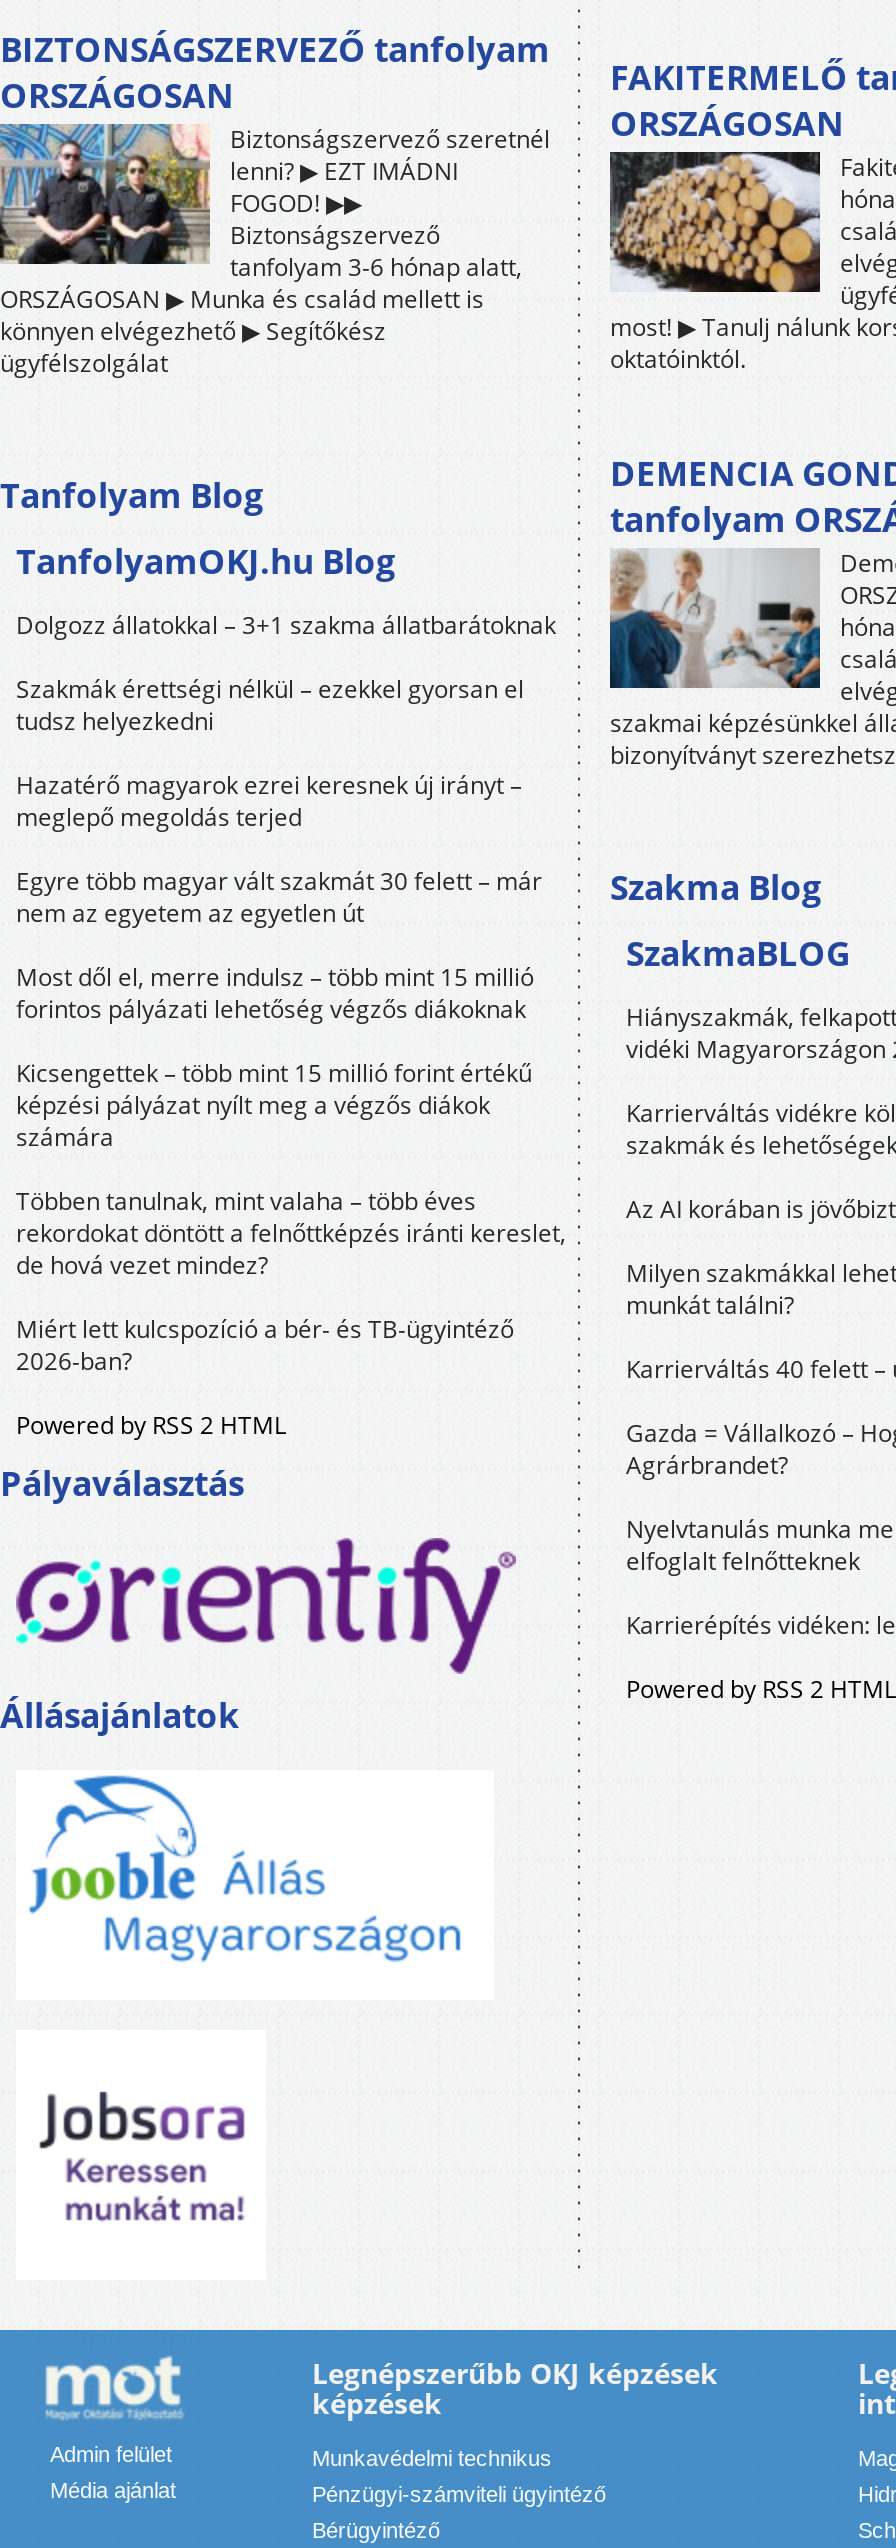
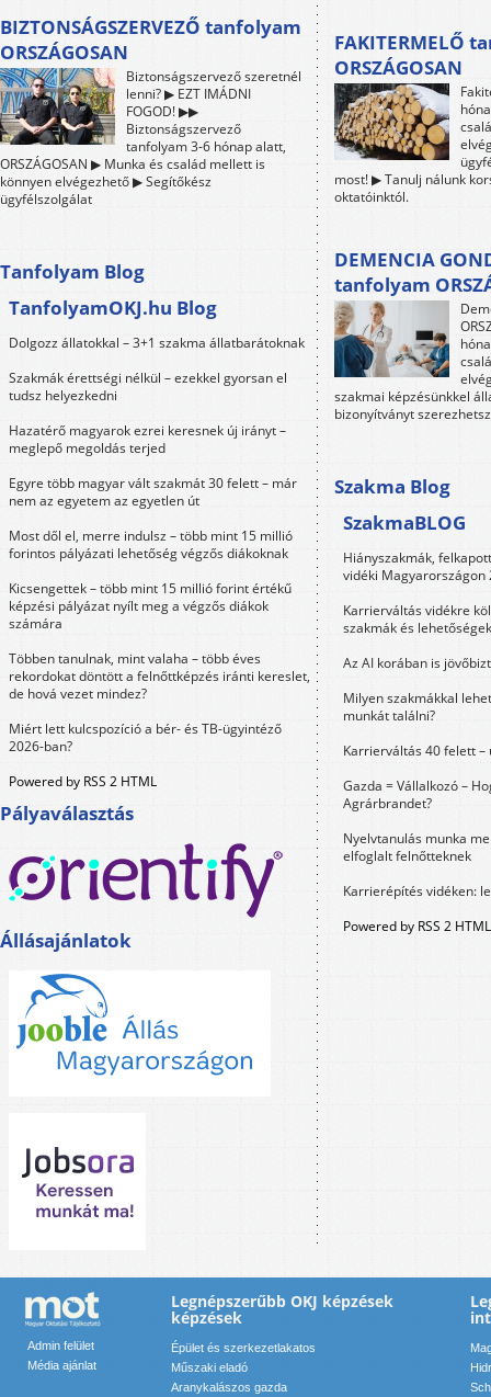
[312,2445,552,2469] Munkavédelmi technikus -> [171,1341,316,1354] Épület és szerkezetlakatos
[312,2481,606,2505] Pénzügyi-számviteli ügyintéző -> [171,1360,248,1374] Műszaki eladó
[312,2517,440,2541] Bérügyintéző -> [171,1380,287,1393] Aranykalászos gazda

